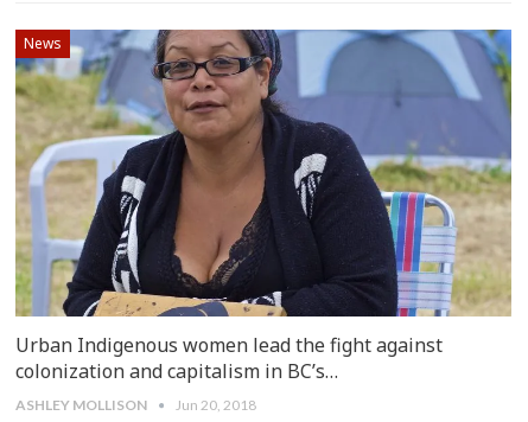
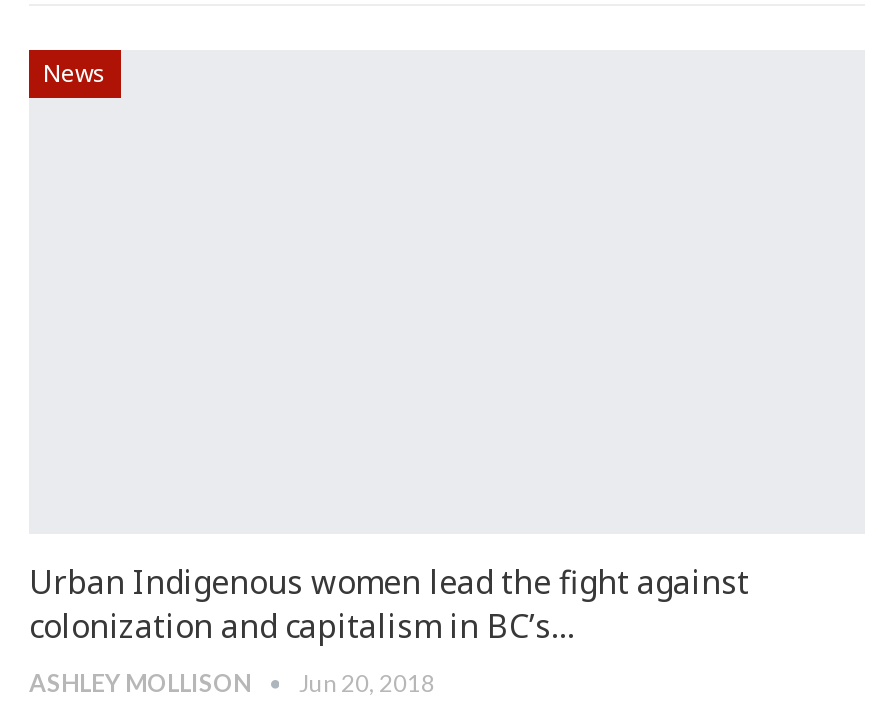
[14,28,513,318] [image] -> none

